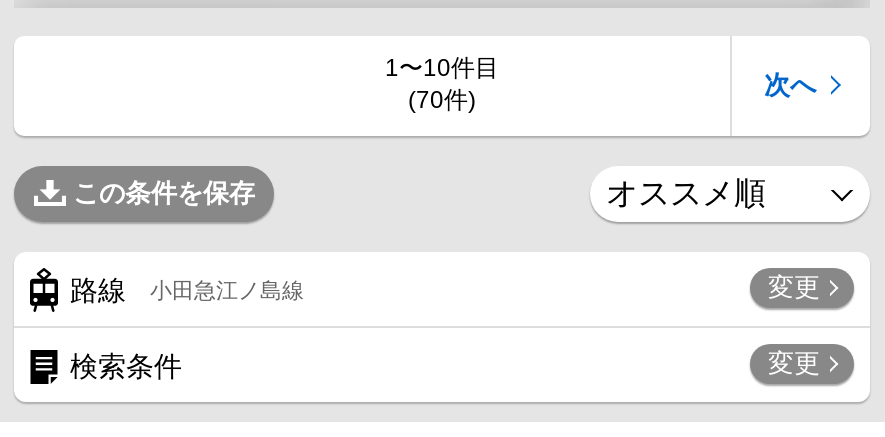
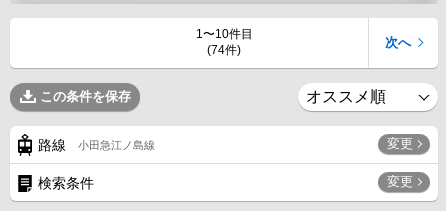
[408,86,476,114] (70件) -> [207,43,241,57] (74件)

